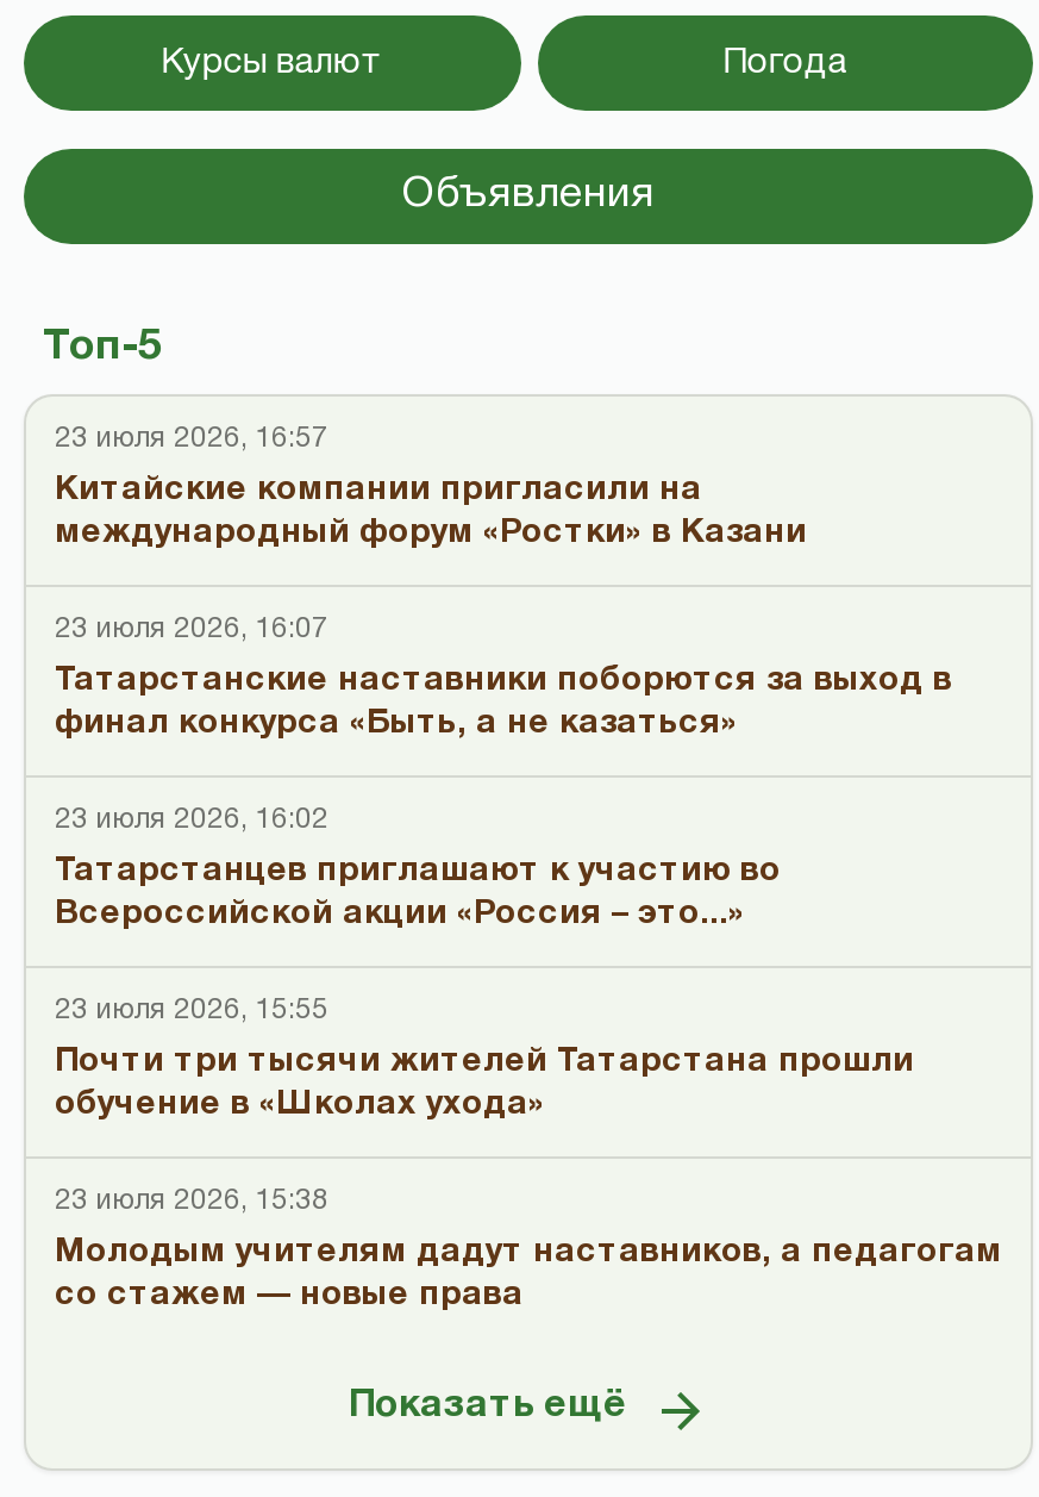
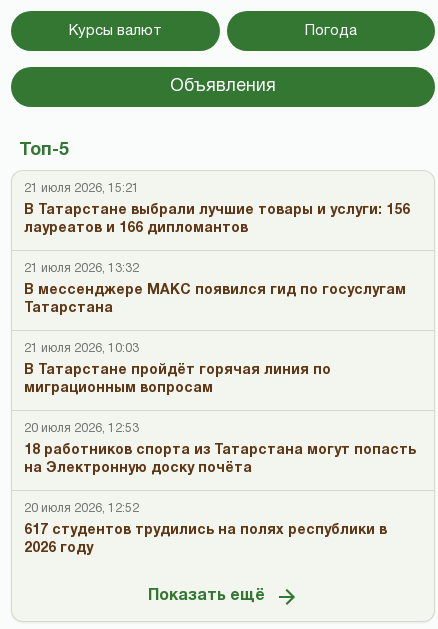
[55,425,328,452] 23 июля 2026, 16:57 -> [24,183,139,194] 21 июля 2026, 15:21
[55,475,807,549] Китайские компании пригласили на | международный форум «Ростки» в Казани -> [24,204,410,235] В Татарстане выбрали лучшие товары и услуги: 156 | лауреатов и 166 дипломантов
[55,616,328,642] 23 июля 2026, 16:07 -> [24,263,139,274] 21 июля 2026, 13:32
[55,666,952,740] Татарстанские наставники поборются за выход в | финал конкурса «Быть, а не казаться» -> [24,284,406,315] В мессенджере МАКС появился гид по госуслугам | Татарстана
[55,806,328,833] 23 июля 2026, 16:02 -> [24,343,139,354] 21 июля 2026, 10:03
[55,857,781,930] Татарстанцев приглашают к участию во | Всероссийской акции «Россия – это...» -> [24,364,331,395] В Татарстане пройдёт горячая линия по | миграционным вопросам
[55,997,328,1023] 23 июля 2026, 15:55 -> [24,423,139,434] 20 июля 2026, 12:53
[55,1047,914,1121] Почти три тысячи жителей Татарстана прошли | обучение в «Школах ухода» -> [24,444,416,475] 18 работников спорта из Татарстана могут попасть | на Электронную доску почёта
[55,1188,328,1214] 23 июля 2026, 15:38 -> [24,503,139,514] 20 июля 2026, 12:52
[55,1238,1002,1311] Молодым учителям дадут наставников, а педагогам | со стажем — новые права -> [24,524,387,555] 617 студентов трудились на полях республики в | 2026 году

